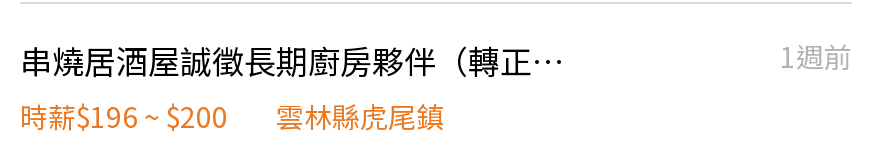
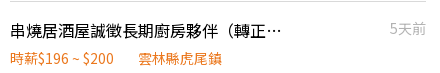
[780,37,852,77] 1週前 -> [390,18,426,38] 5天前

